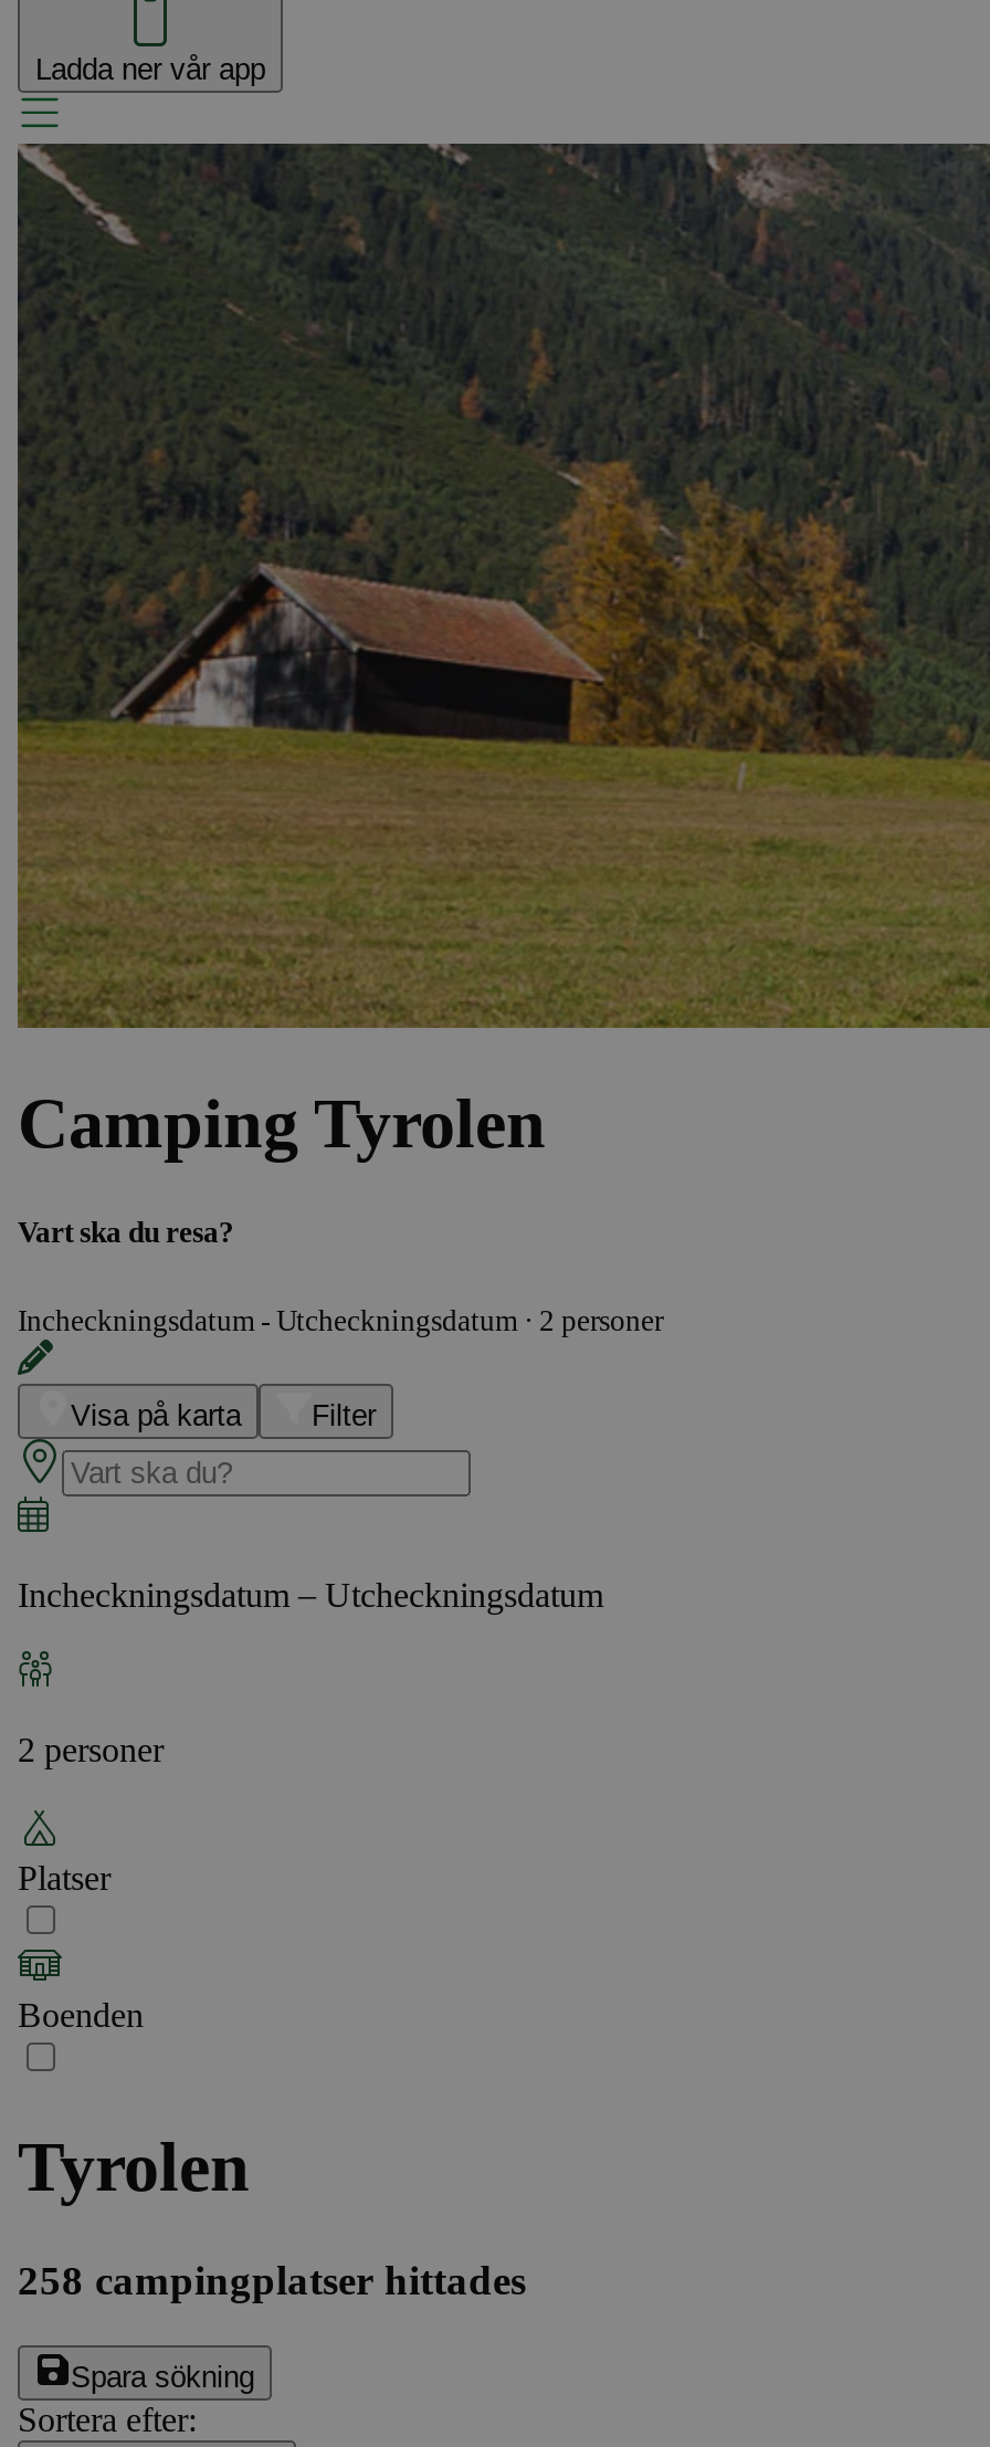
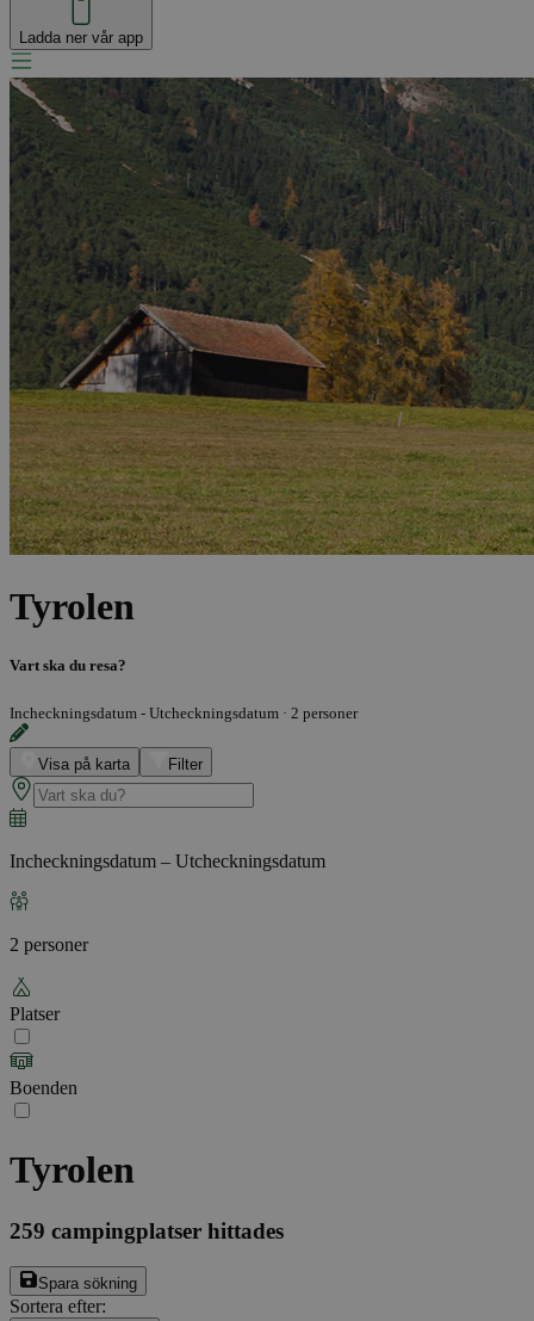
[18,1084,546,1164] Camping Tyrolen -> [10,585,135,628] Tyrolen
[18,2256,526,2303] 258 campingplatser hittades -> [10,1218,284,1243] 259 campingplatser hittades

